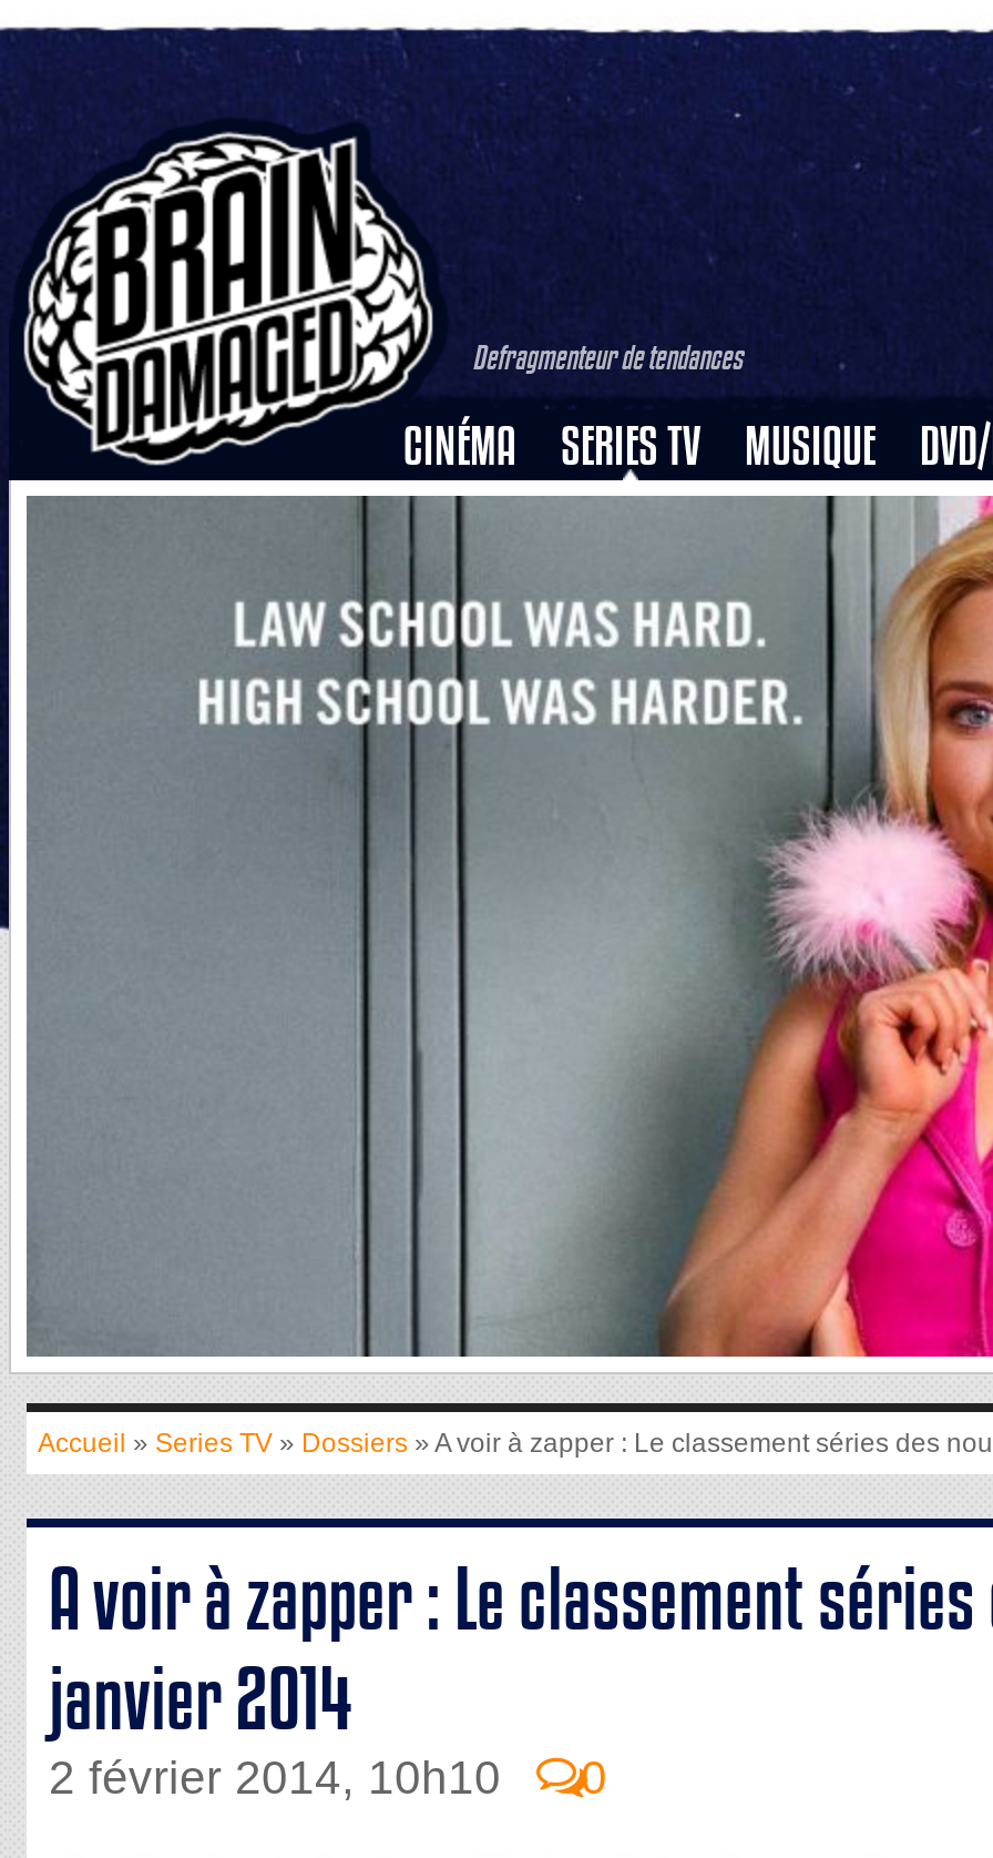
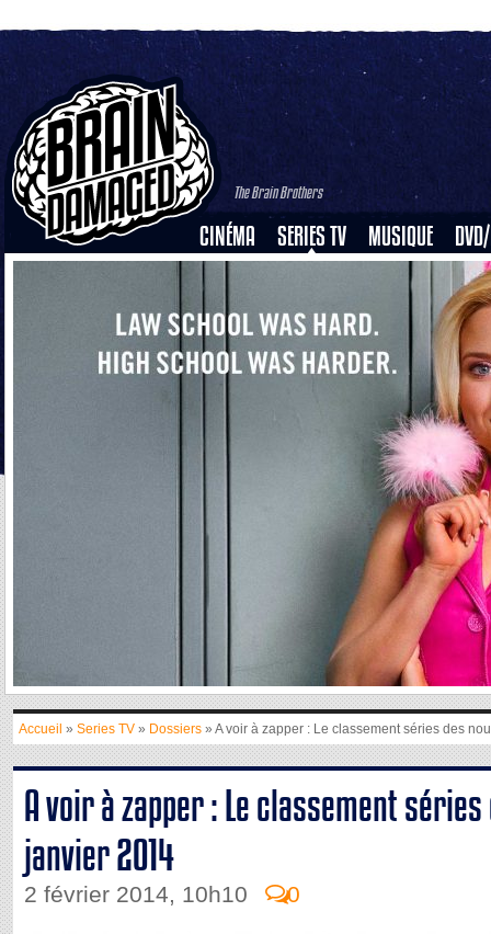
[472,338,743,376] Defragmenteur de tendances -> [233,183,322,202] The Brain Brothers

